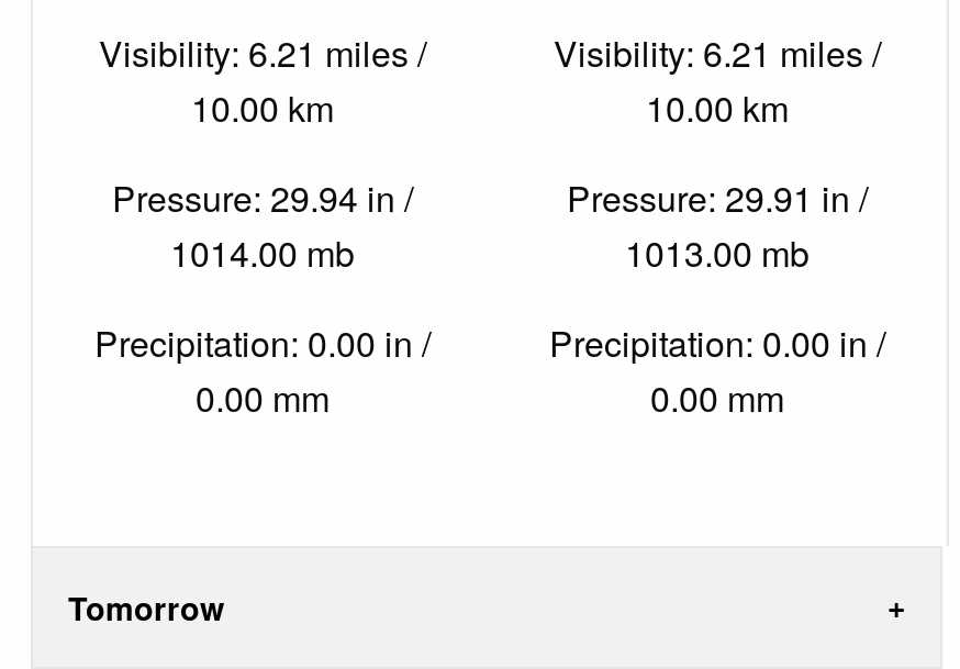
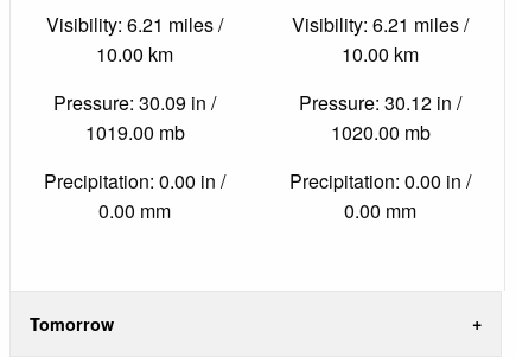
[112,173,413,224] Pressure: 29.94 in / -> [53,89,216,117] Pressure: 30.09 in /
[567,173,868,224] Pressure: 29.91 in / -> [299,89,461,117] Pressure: 30.12 in /
[170,228,355,279] 1014.00 mb -> [85,119,184,146] 1019.00 mb
[625,228,810,279] 1013.00 mb -> [330,119,430,146] 1020.00 mb

